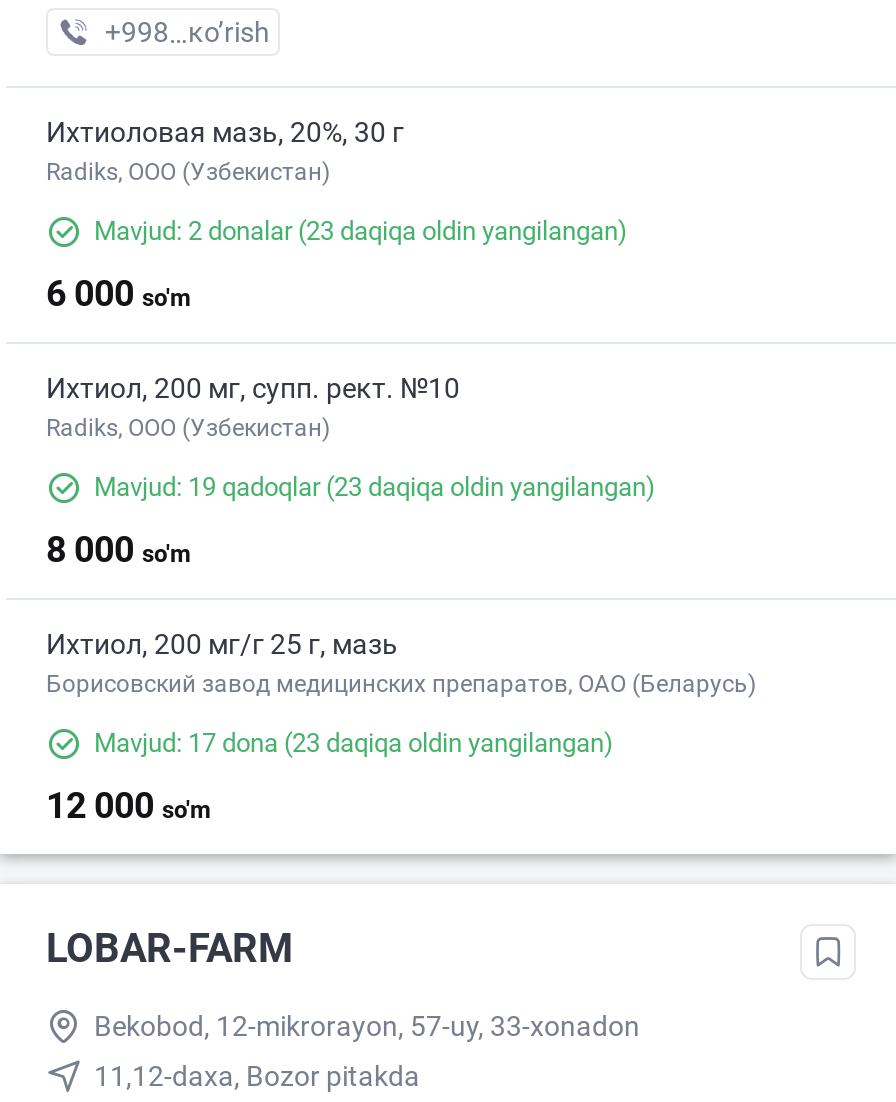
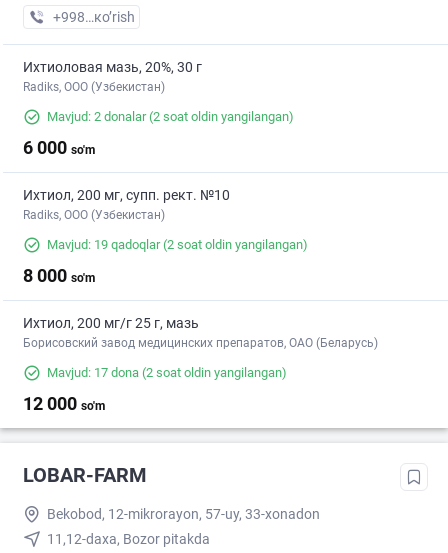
[94,216,628,246] Mavjud: 2 donalar (23 daqiqa oldin yangilangan) -> [47,109,294,124] Mavjud: 2 donalar (2 soat oldin yangilangan)
[94,472,656,502] Mavjud: 19 qadoqlar (23 daqiqa oldin yangilangan) -> [47,237,308,252] Mavjud: 19 qadoqlar (2 soat oldin yangilangan)
[94,728,614,758] Mavjud: 17 dona (23 daqiqa oldin yangilangan) -> [47,365,287,380] Mavjud: 17 dona (2 soat oldin yangilangan)

